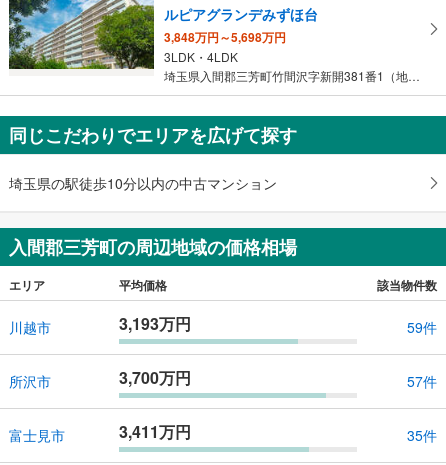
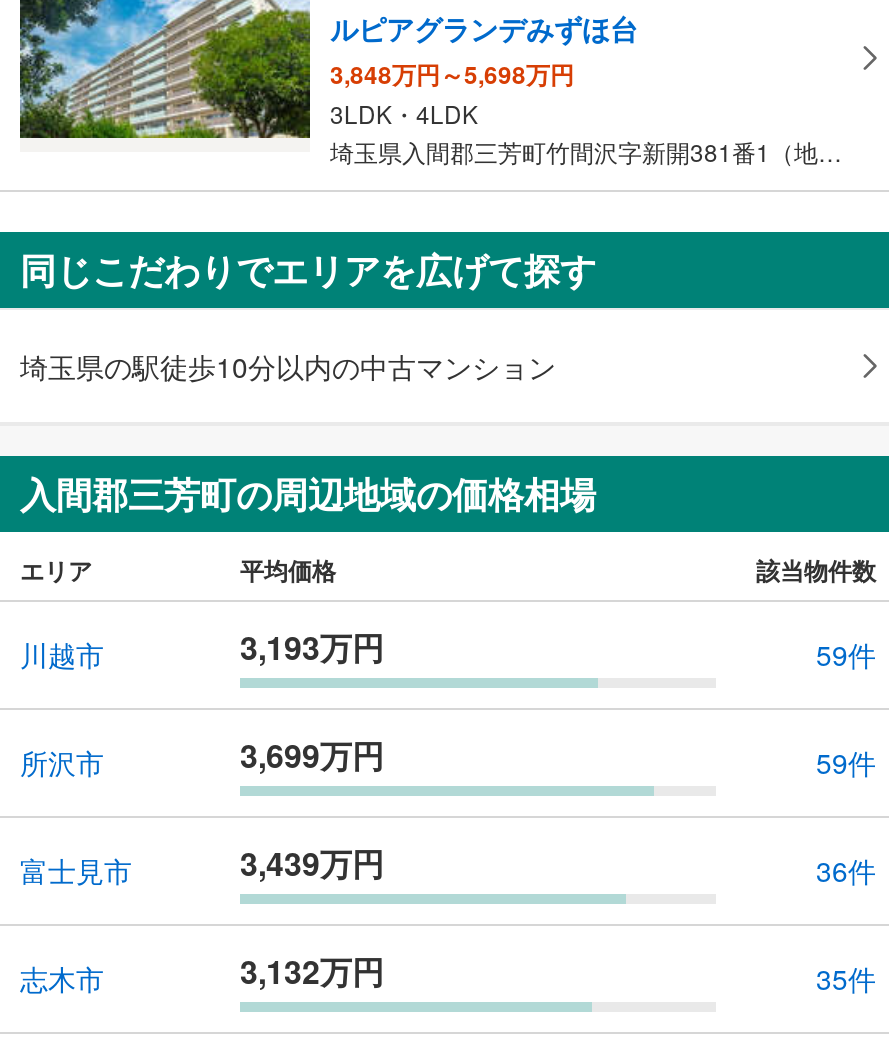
[119,366,191,389] 3,700万円 -> [240,732,384,778] 3,699万円
[407,371,437,391] 57件 -> [816,743,876,783] 59件
[119,420,191,443] 3,411万円 -> [20,840,876,999] 3,439万円 | 36件 | 志木市 | 3,132万円

